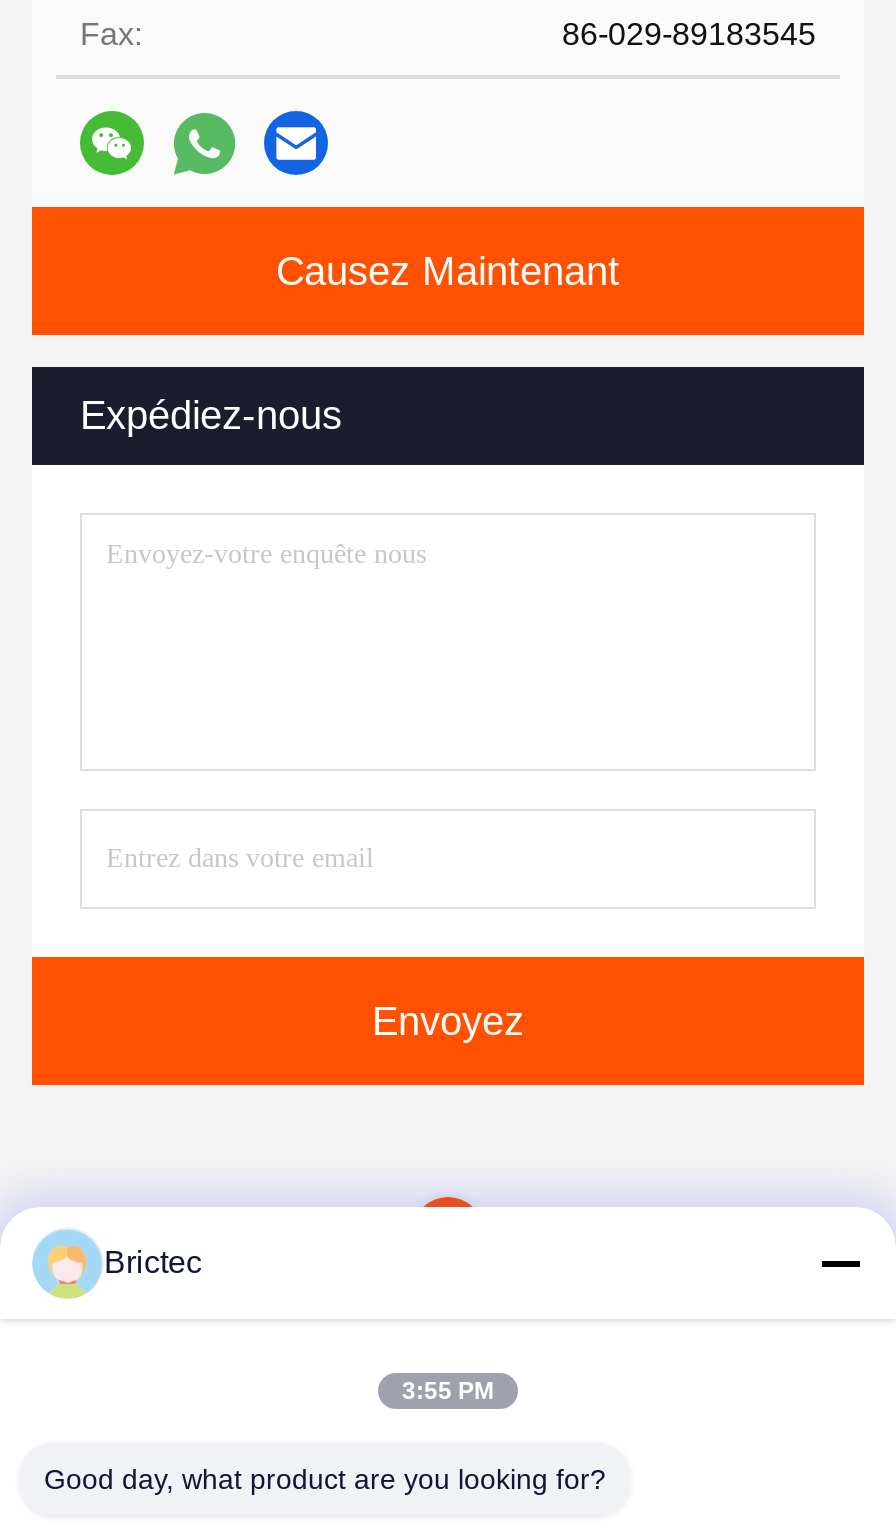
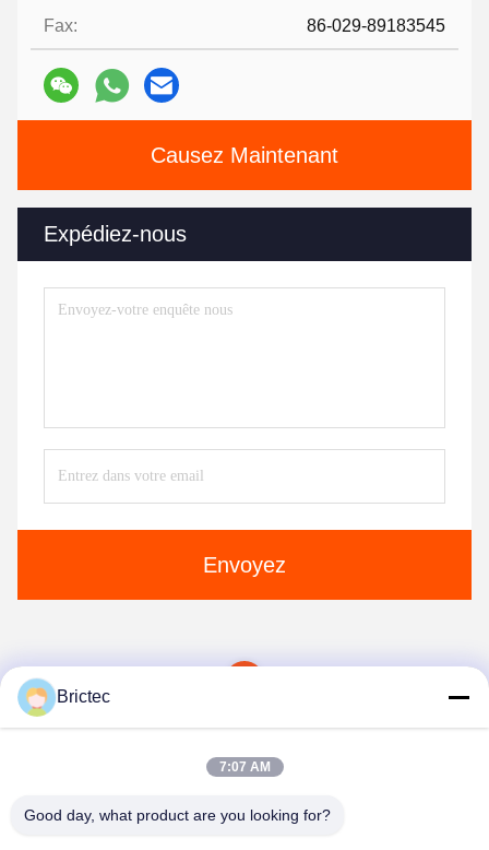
[402,1377,494,1405] 3:55 PM -> [219,759,270,775] 7:07 AM

